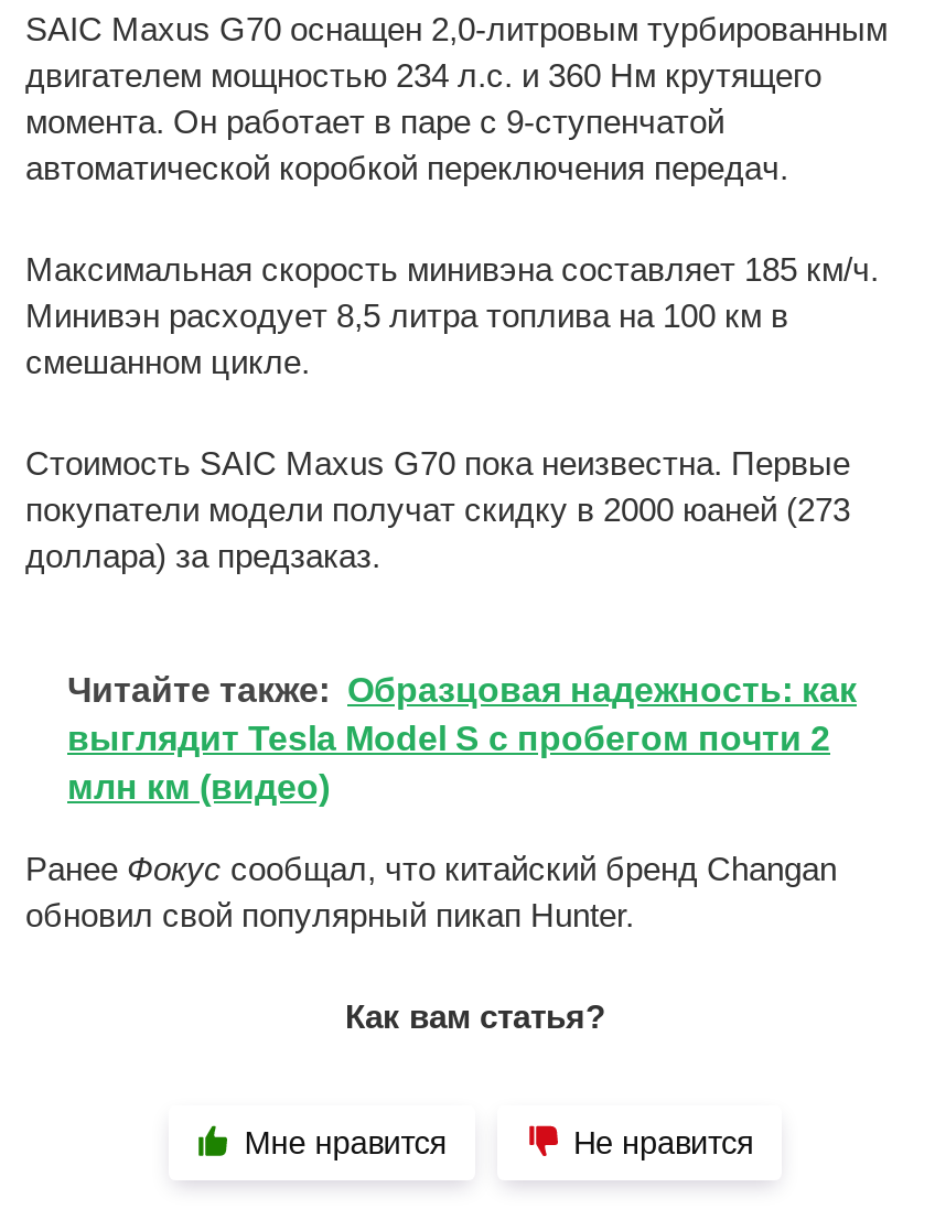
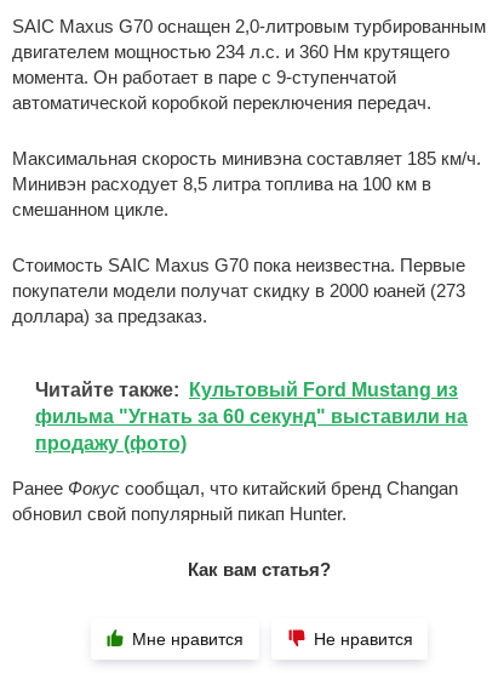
[67,672,857,807] Читайте также: Образцовая надежность: как | выглядит Tesla Model S с пробегом почти 2 | млн км (видео) -> [35,380,468,454] Читайте также: Культовый Ford Mustang из | фильма "Угнать за 60 секунд" выставили на | продажу (фото)

